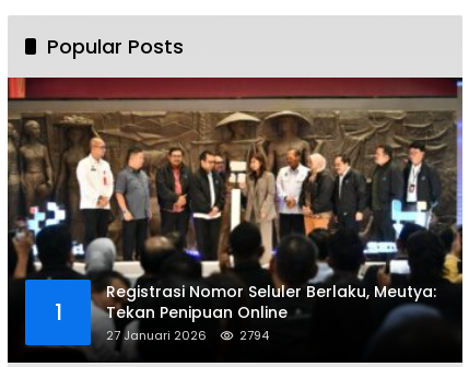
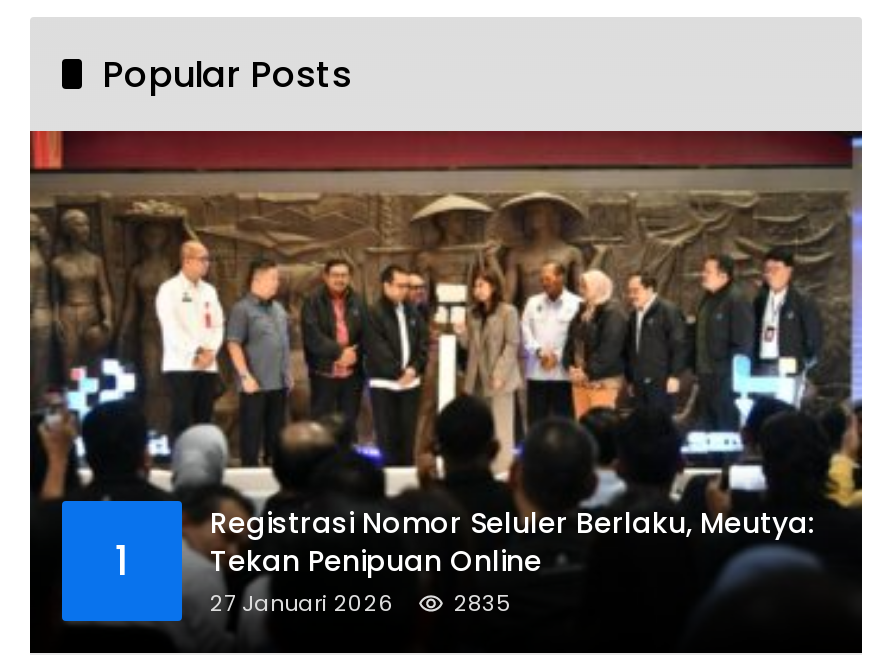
[106,327,269,344] 27 Januari 2026 2794 -> [210,588,510,620] 27 Januari 2026 2835

